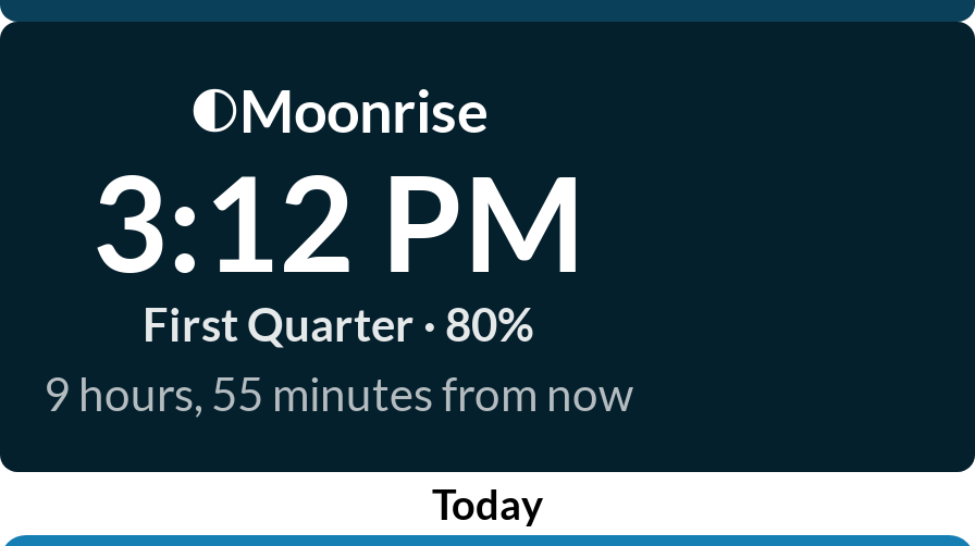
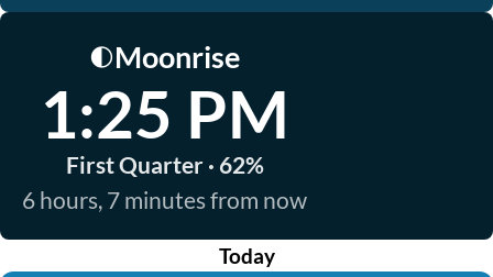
[91,144,585,300] 3:12 PM -> [40,74,289,153] 1:25 PM
[143,296,534,350] First Quarter · 80% -> [65,151,264,178] First Quarter · 62%
[44,365,633,420] 9 hours, 55 minutes from now -> [22,186,307,213] 6 hours, 7 minutes from now

